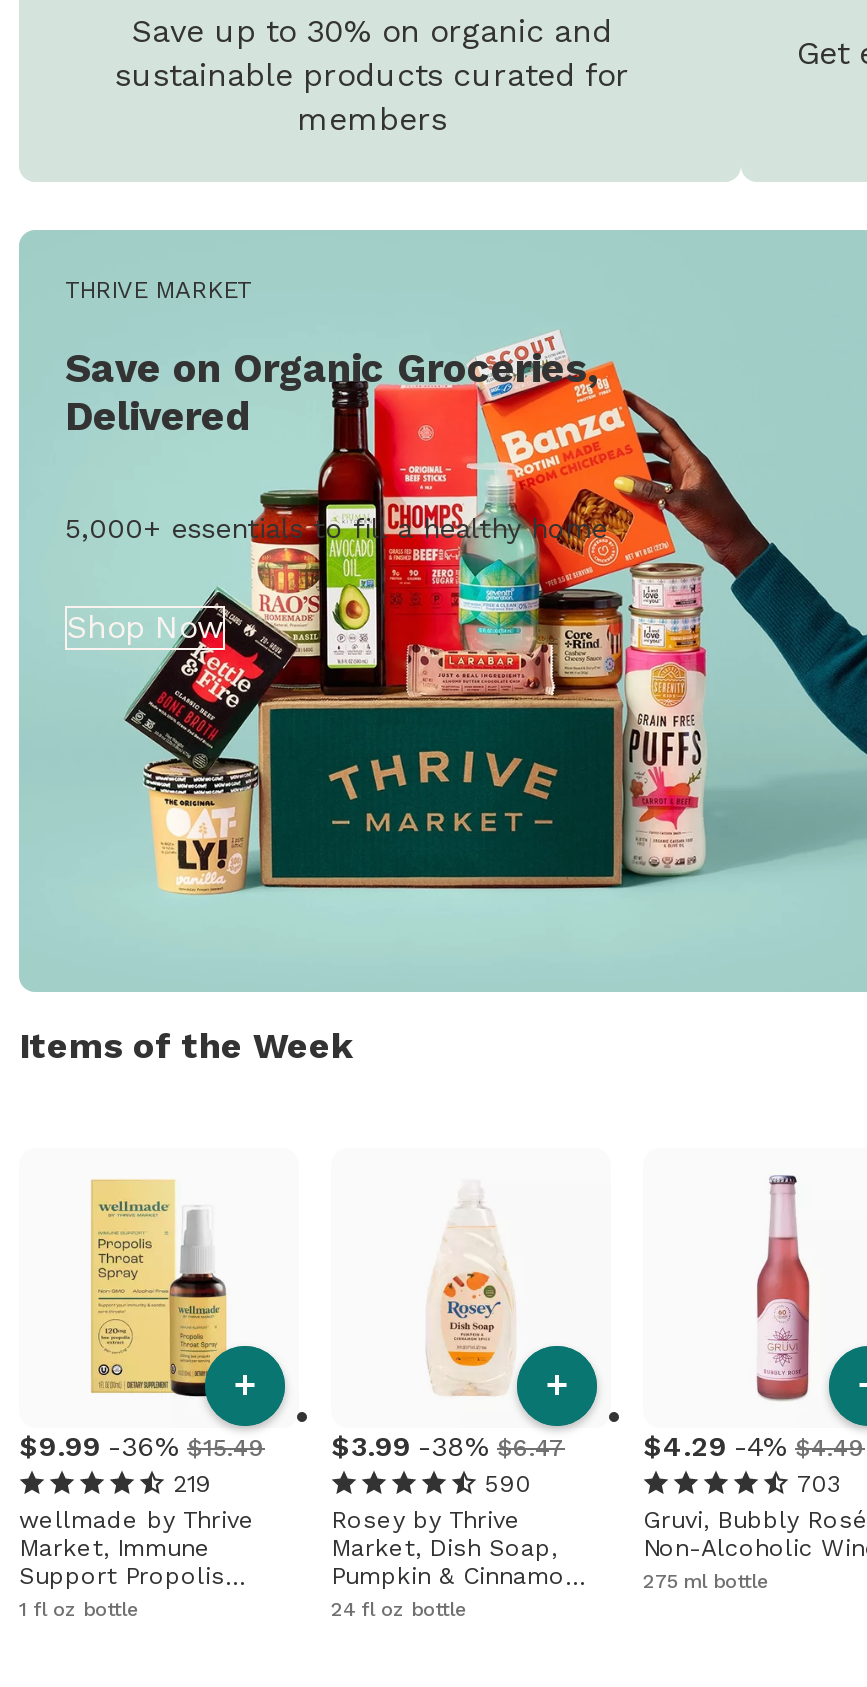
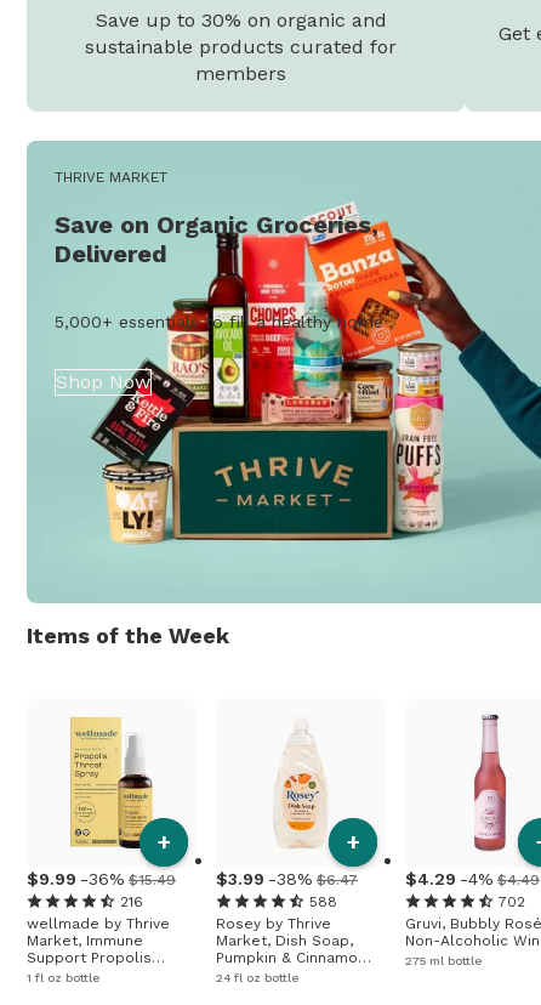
[173,1470,211,1498] 219 -> [120,893,143,910] 216
[485,1470,531,1498] 590 -> [309,893,337,910] 588
[797,1470,841,1498] 703 -> [499,893,525,910] 702

